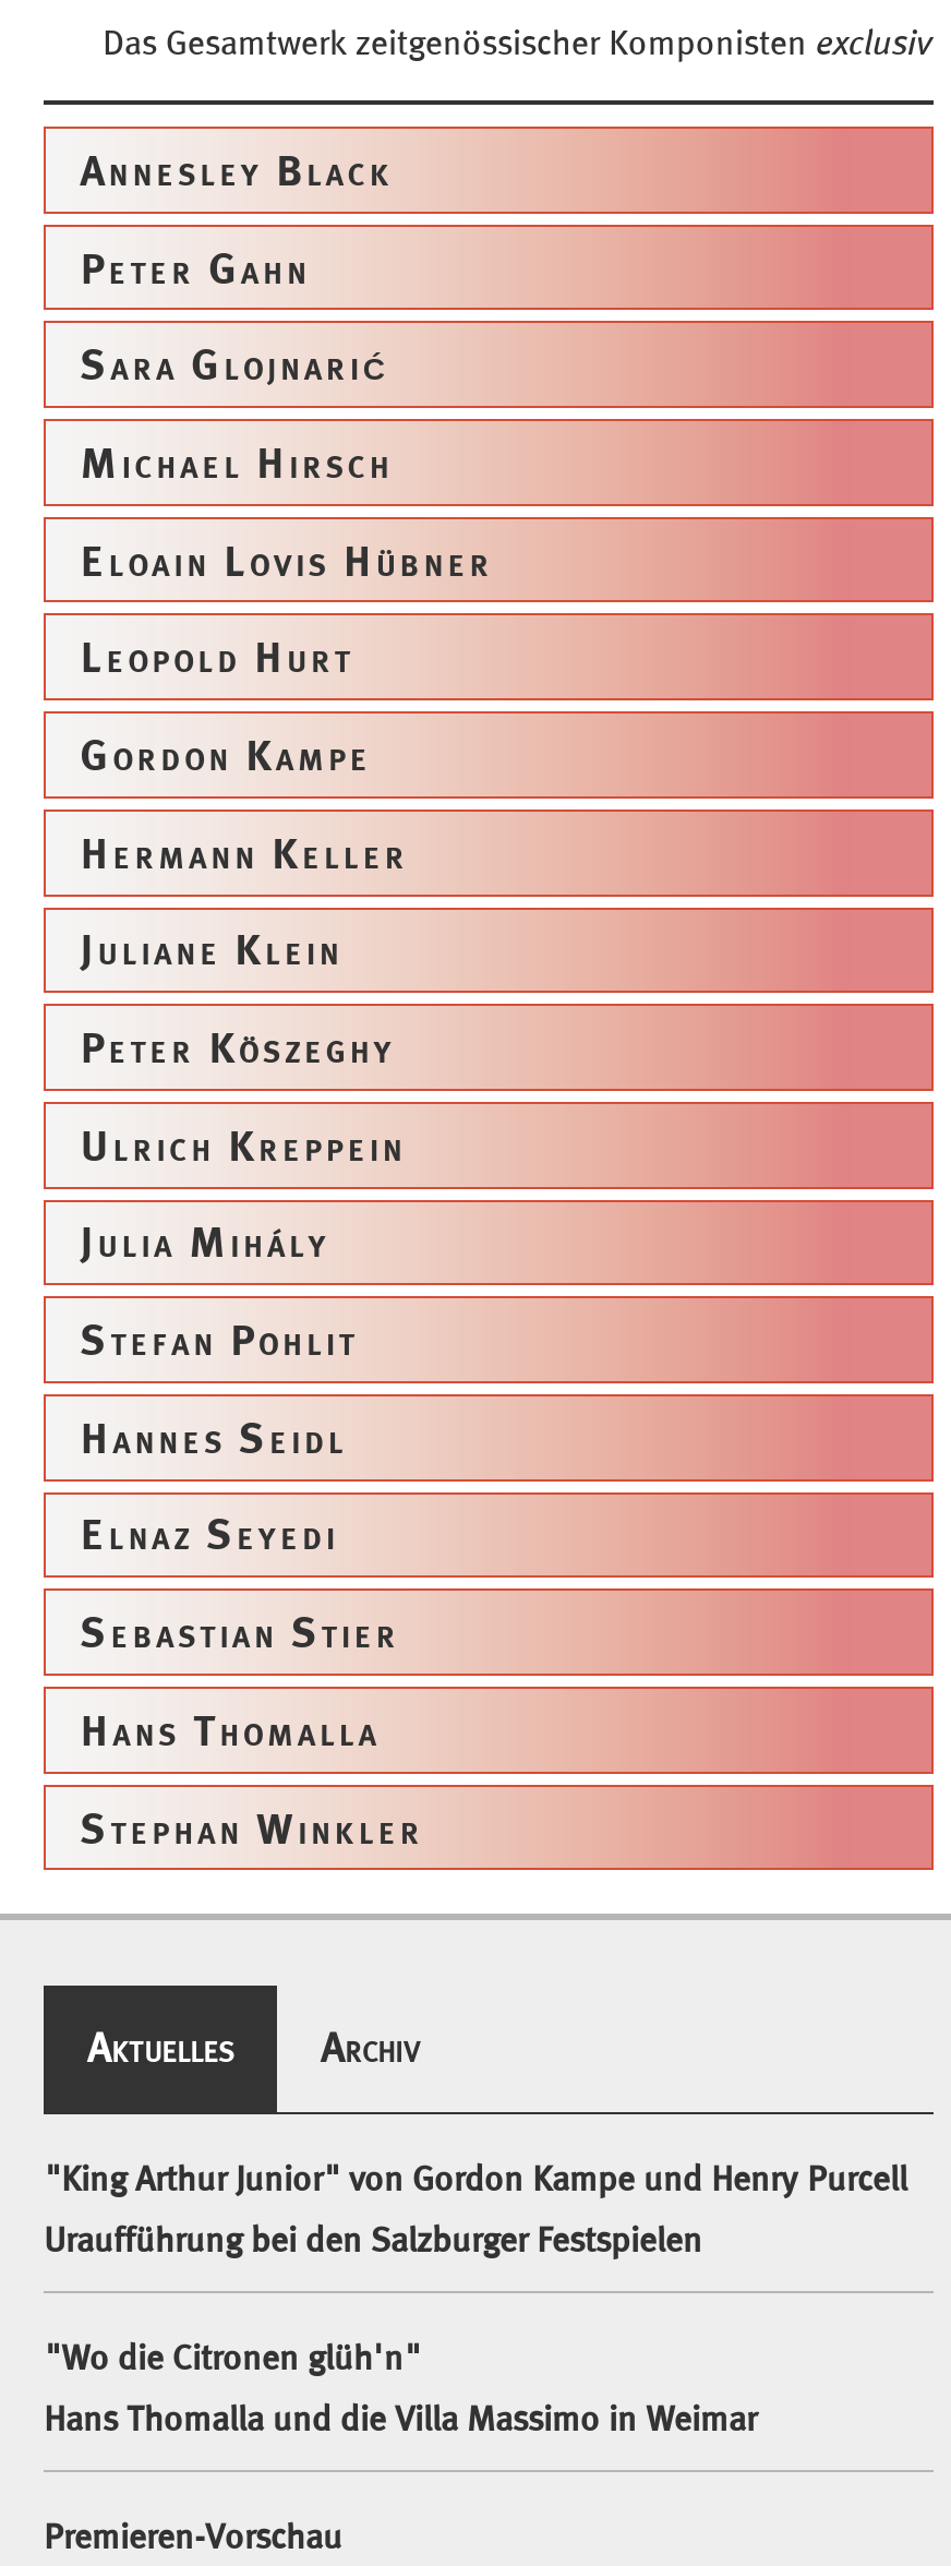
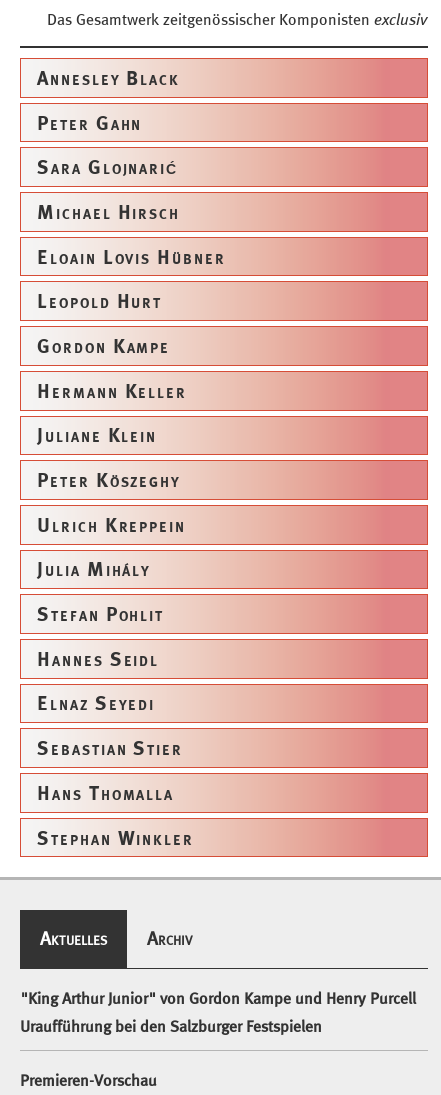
[44,2338,757,2438] "Wo die Citronen glüh'n" | Hans Thomalla und die Villa Massimo in Weimar -> none

